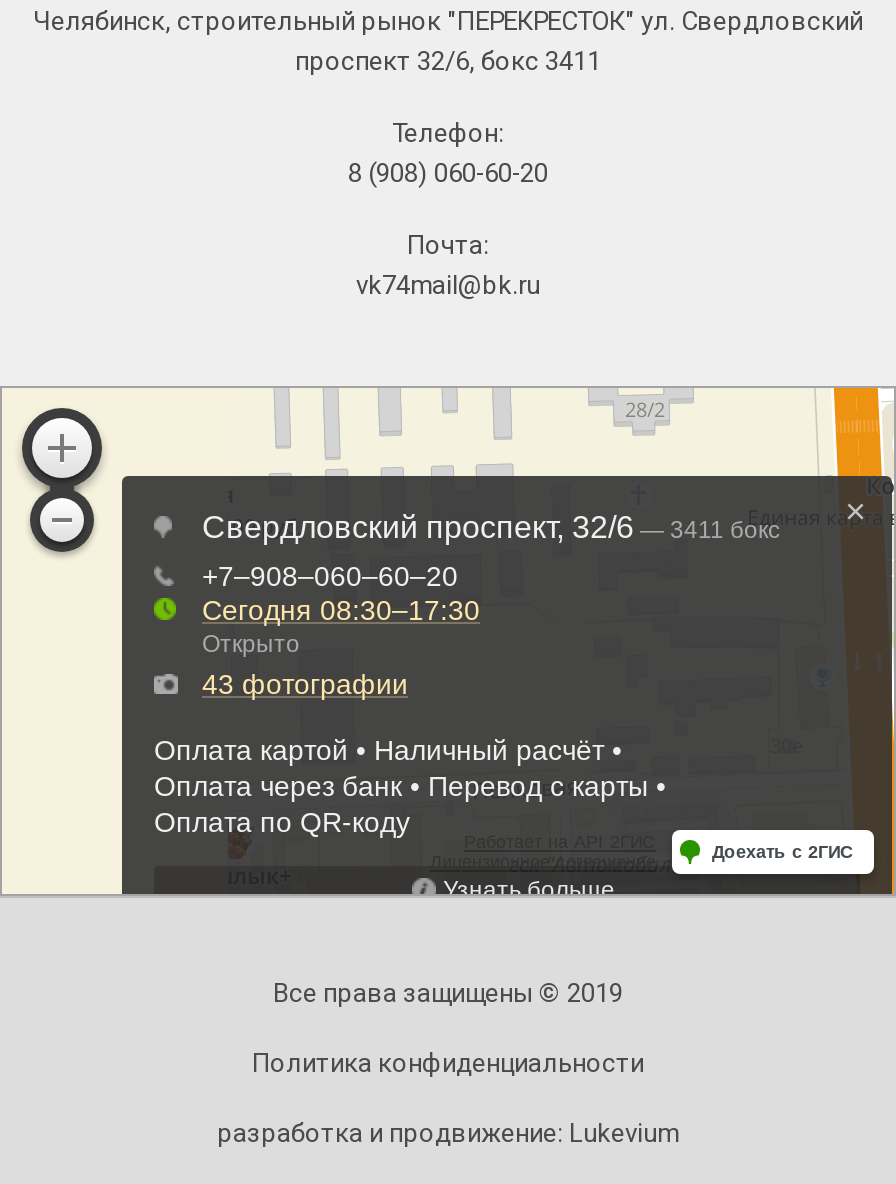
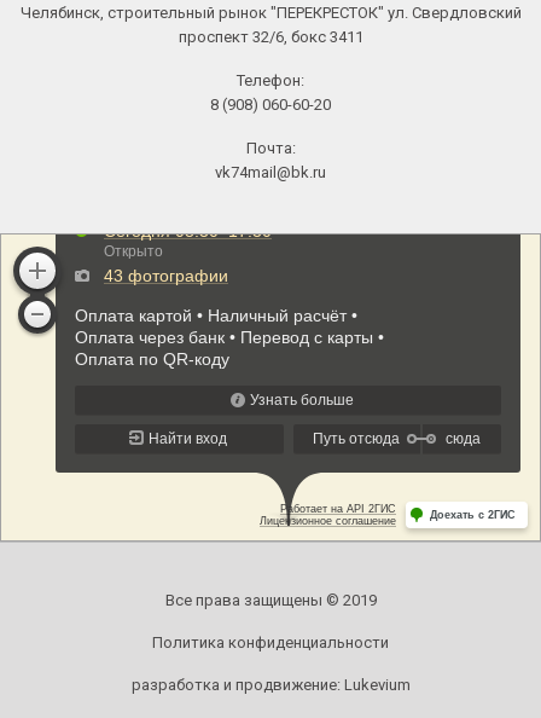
[90,386,890,896] [image] -> [54,233,537,540] [image]

